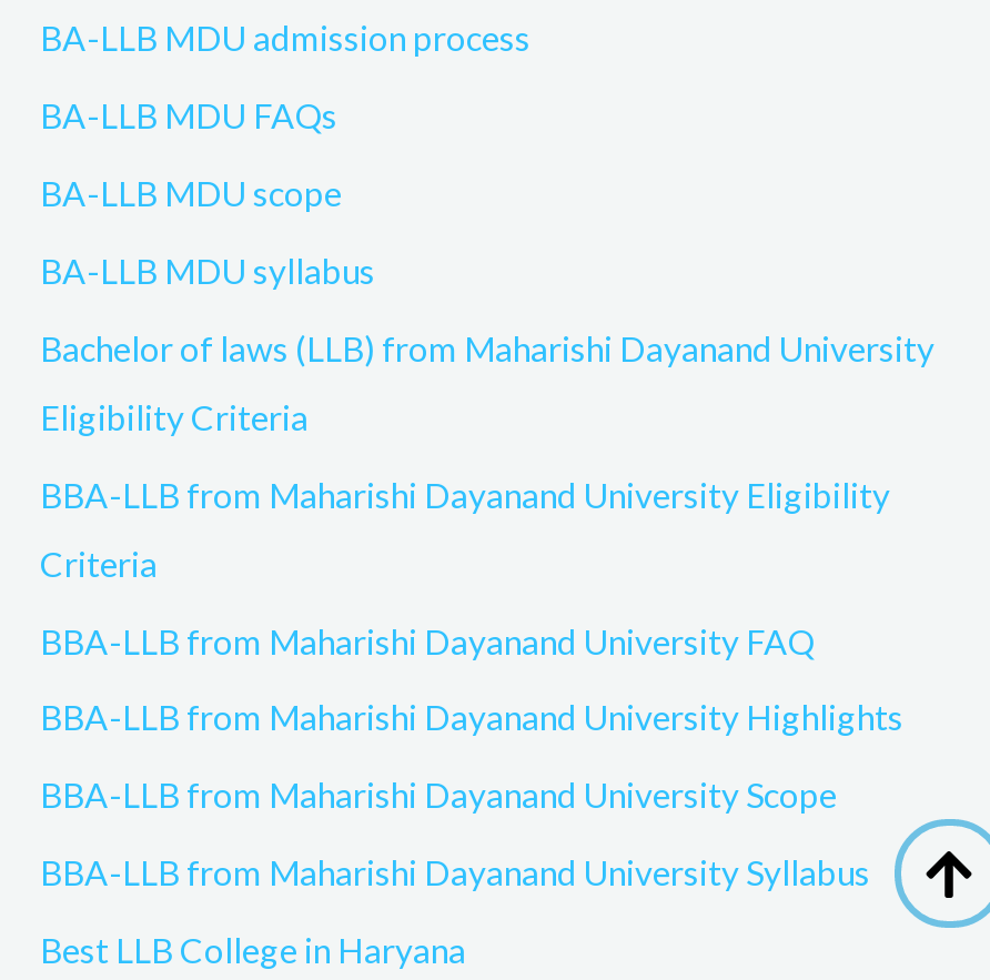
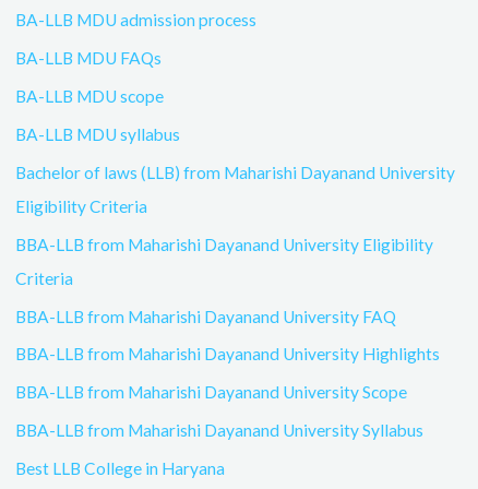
[892,817,983,930] [image] -> none

